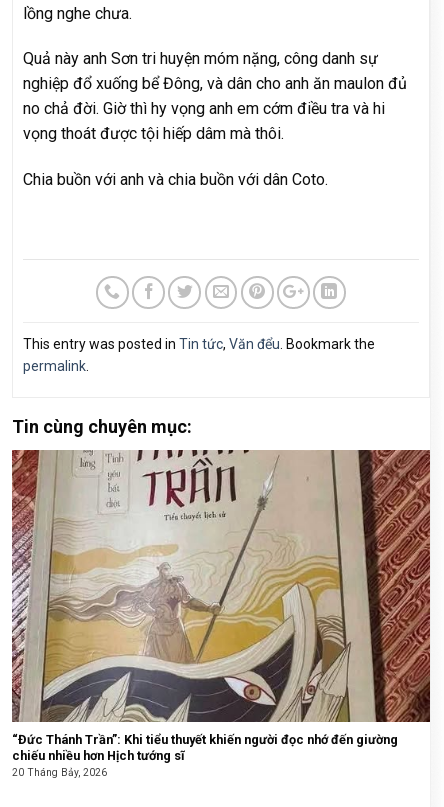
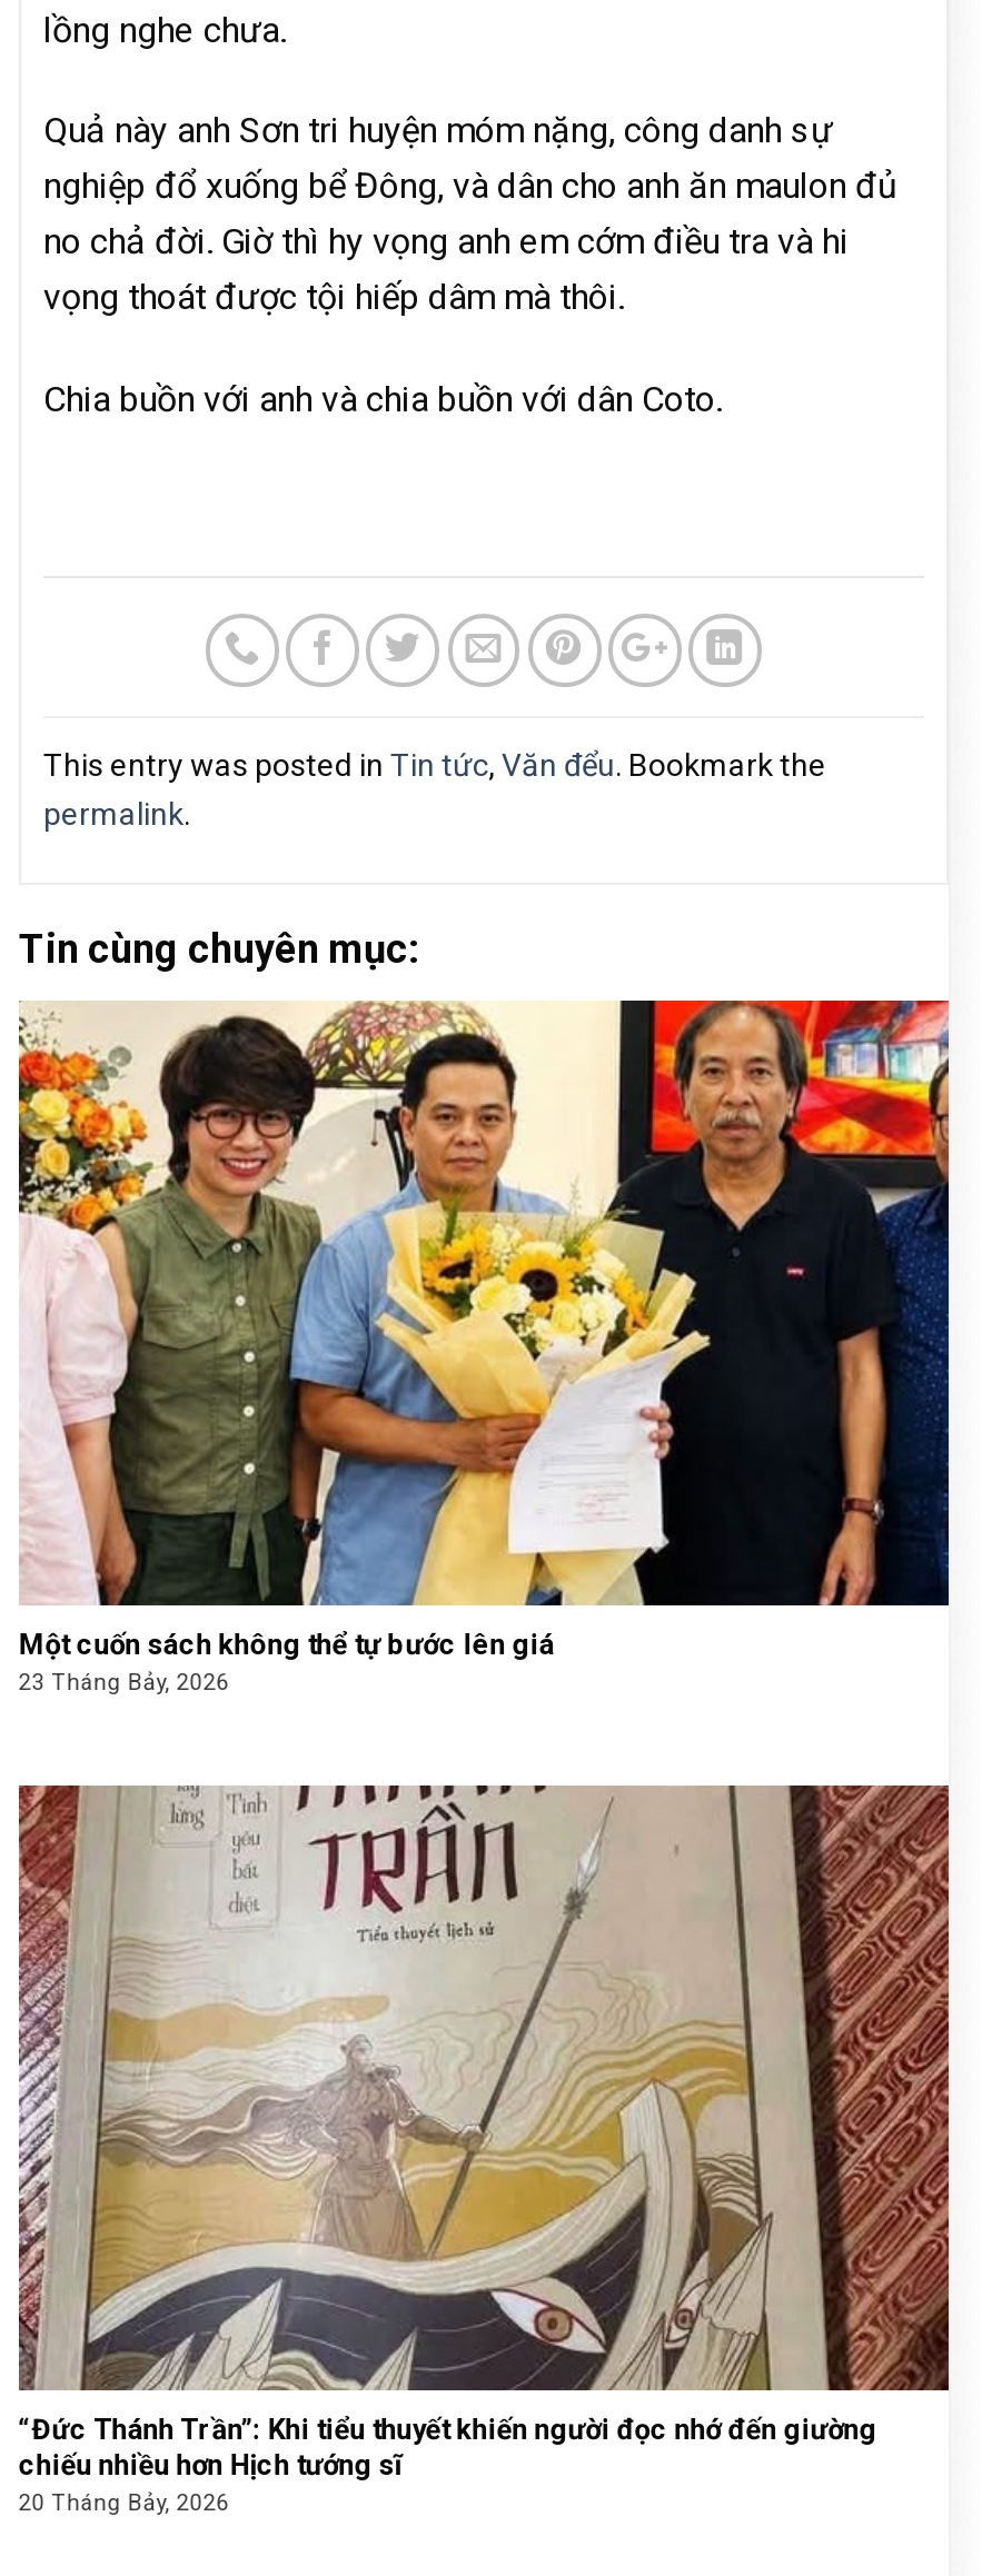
none -> [17,998,951,1697] [image] | Một cuốn sách không thể tự bước lên giá | 23 Tháng Bảy, 2026

